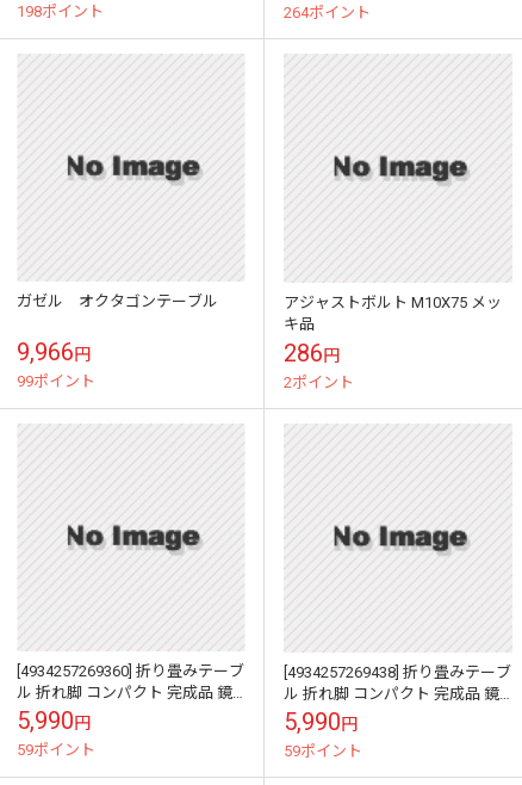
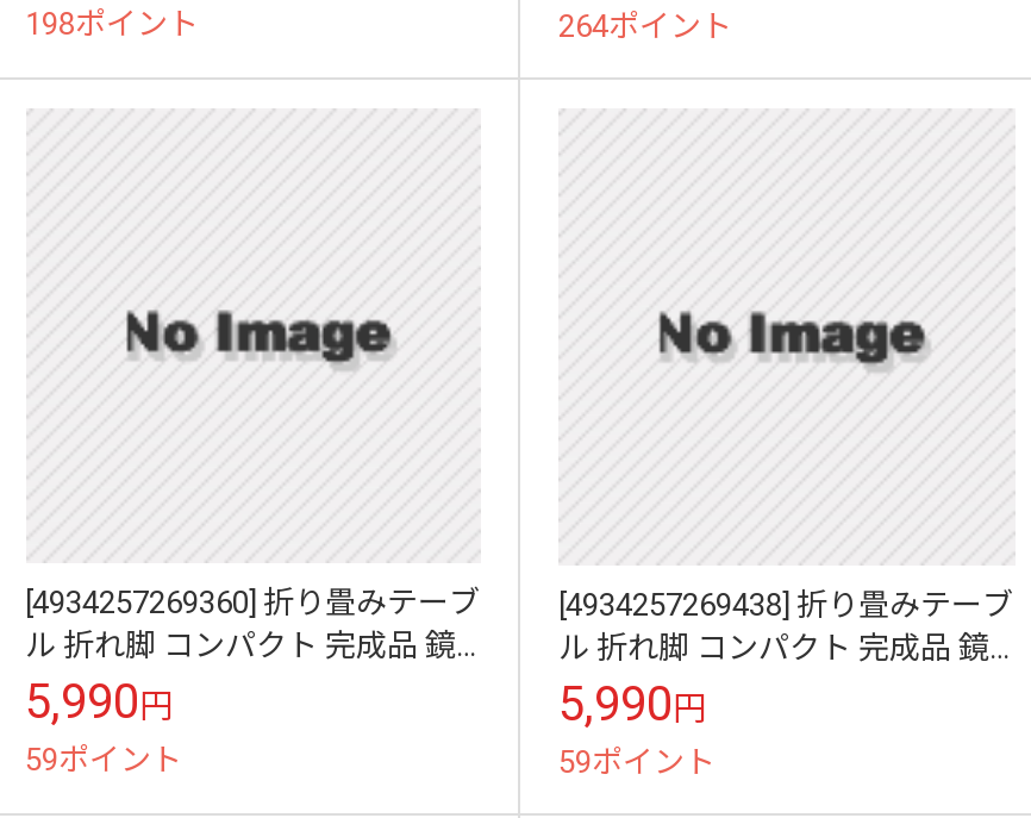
[17,293,218,390] ガゼル オクタゴンテーブル | 9,966円 | 99ポイント -> none
[284,294,502,391] アジャストボルト M10X75 メッ | キ品 | 286円 | 2ポイント -> none

